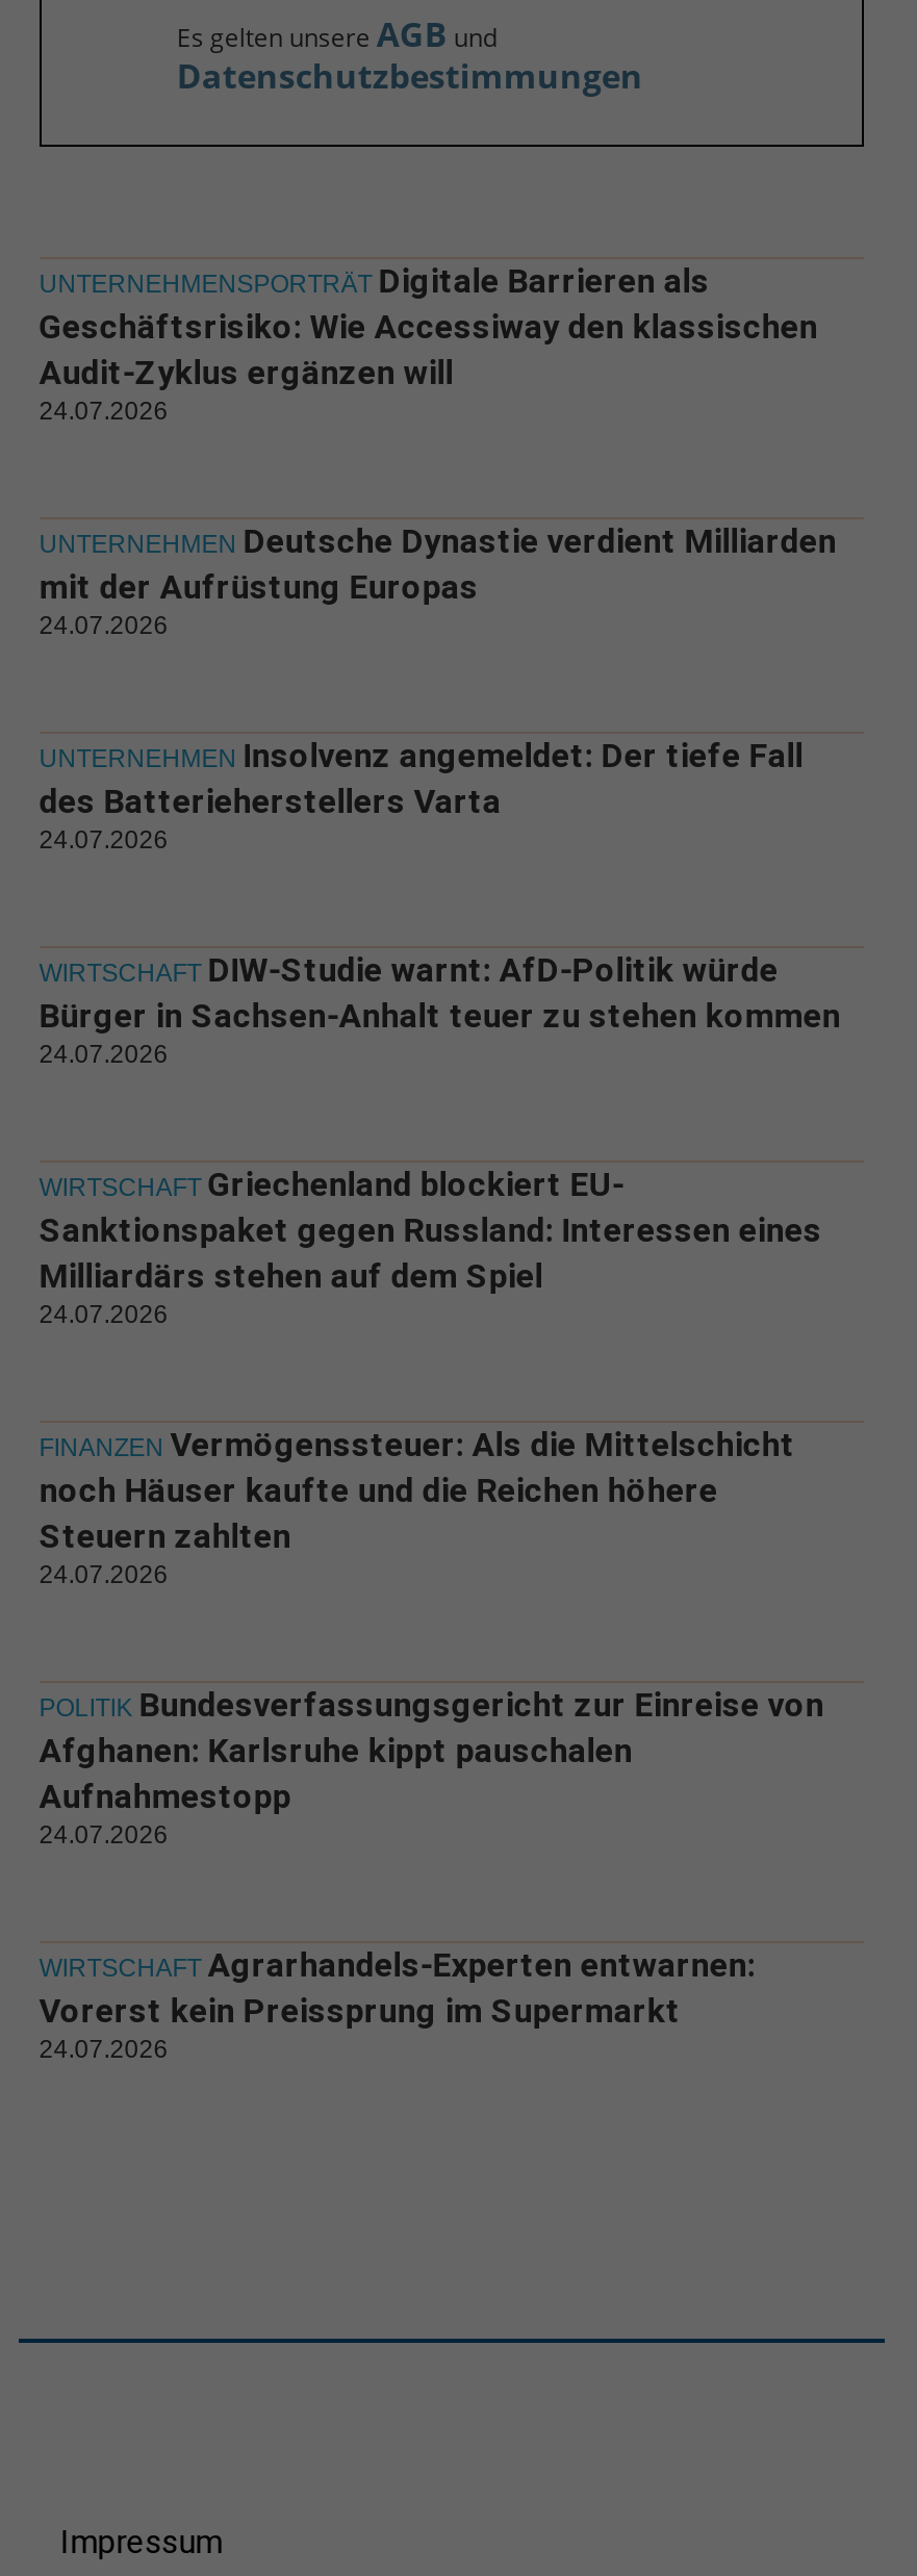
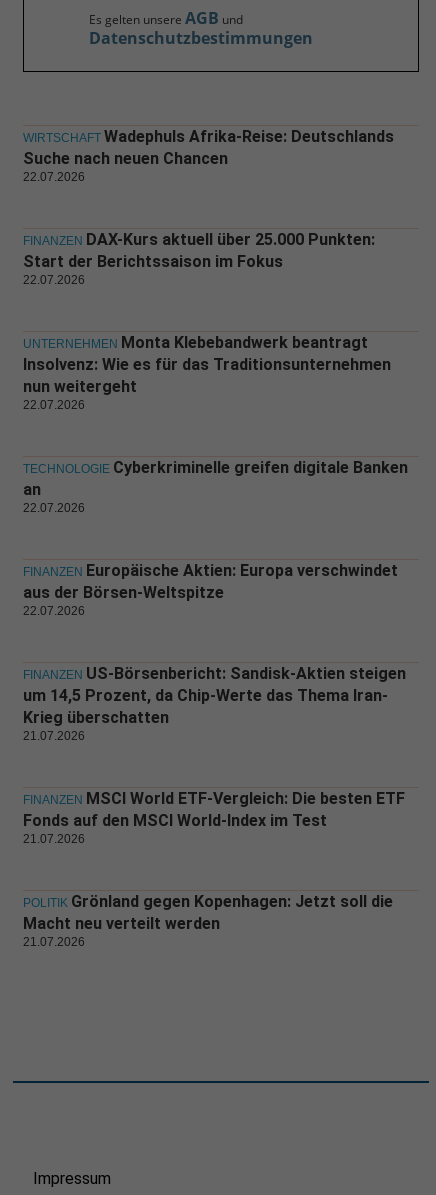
[39,262,817,426] UNTERNEHMENSPORTRÄT Digitale Barrieren als | Geschäftsrisiko: Wie Accessiway den klassischen | Audit-Zyklus ergänzen will | 24.07.2026 -> [23,127,394,184] WIRTSCHAFT Wadephuls Afrika-Reise: Deutschlands | Suche nach neuen Chancen | 22.07.2026
[39,522,836,641] UNTERNEHMEN Deutsche Dynastie verdient Milliarden | mit der Aufrüstung Europas | 24.07.2026 -> [23,230,375,287] FINANZEN DAX-Kurs aktuell über 25.000 Punkten: | Start der Berichtssaison im Fokus | 22.07.2026
[39,736,803,855] UNTERNEHMEN Insolvenz angemeldet: Der tiefe Fall | des Batterieherstellers Varta | 24.07.2026 -> [23,333,391,412] UNTERNEHMEN Monta Klebebandwerk beantragt | Insolvenz: Wie es für das Traditionsunternehmen | nun weitergeht | 22.07.2026
[39,951,840,1069] WIRTSCHAFT DIW-Studie warnt: AfD-Politik würde | Bürger in Sachsen-Anhalt teuer zu stehen kommen | 24.07.2026 -> [23,458,408,515] TECHNOLOGIE Cyberkriminelle greifen digitale Banken | an | 22.07.2026
[39,1165,822,1330] WIRTSCHAFT Griechenland blockiert EU- | Sanktionspaket gegen Russland: Interessen eines | Milliardärs stehen auf dem Spiel | 24.07.2026 -> [23,561,398,618] FINANZEN Europäische Aktien: Europa verschwindet | aus der Börsen-Weltspitze | 22.07.2026
[39,1425,795,1590] FINANZEN Vermögenssteuer: Als die Mittelschicht | noch Häuser kaufte und die Reichen höhere | Steuern zahlten | 24.07.2026 -> [23,664,406,743] FINANZEN US-Börsenbericht: Sandisk-Aktien steigen | um 14,5 Prozent, da Chip-Werte das Thema Iran- | Krieg überschatten | 21.07.2026
[39,1685,824,1850] POLITIK Bundesverfassungsgericht zur Einreise von | Afghanen: Karlsruhe kippt pauschalen | Aufnahmestopp | 24.07.2026 -> [23,789,405,846] FINANZEN MSCI World ETF-Vergleich: Die besten ETF | Fonds auf den MSCI World-Index im Test | 21.07.2026
[39,1946,755,2064] WIRTSCHAFT Agrarhandels-Experten entwarnen: | Vorerst kein Preissprung im Supermarkt | 24.07.2026 -> [23,892,393,949] POLITIK Grönland gegen Kopenhagen: Jetzt soll die | Macht neu verteilt werden | 21.07.2026

